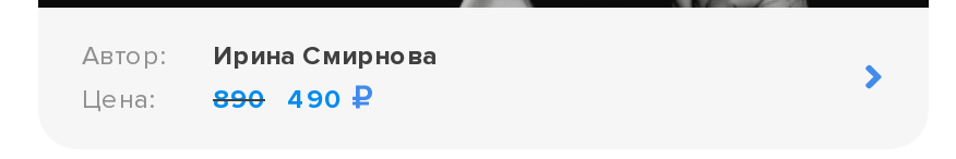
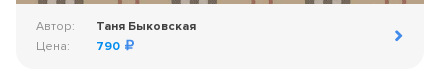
[213,41,438,73] Ирина Смирнова -> [96,19,196,34] Таня Быковская
[213,84,342,117] 890 | 490 -> [96,39,120,54] 790

